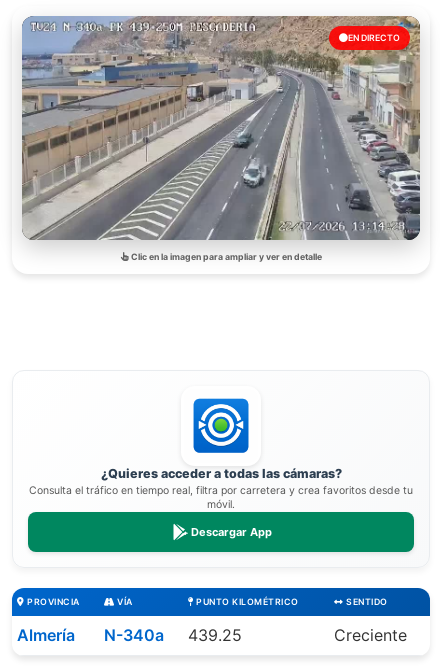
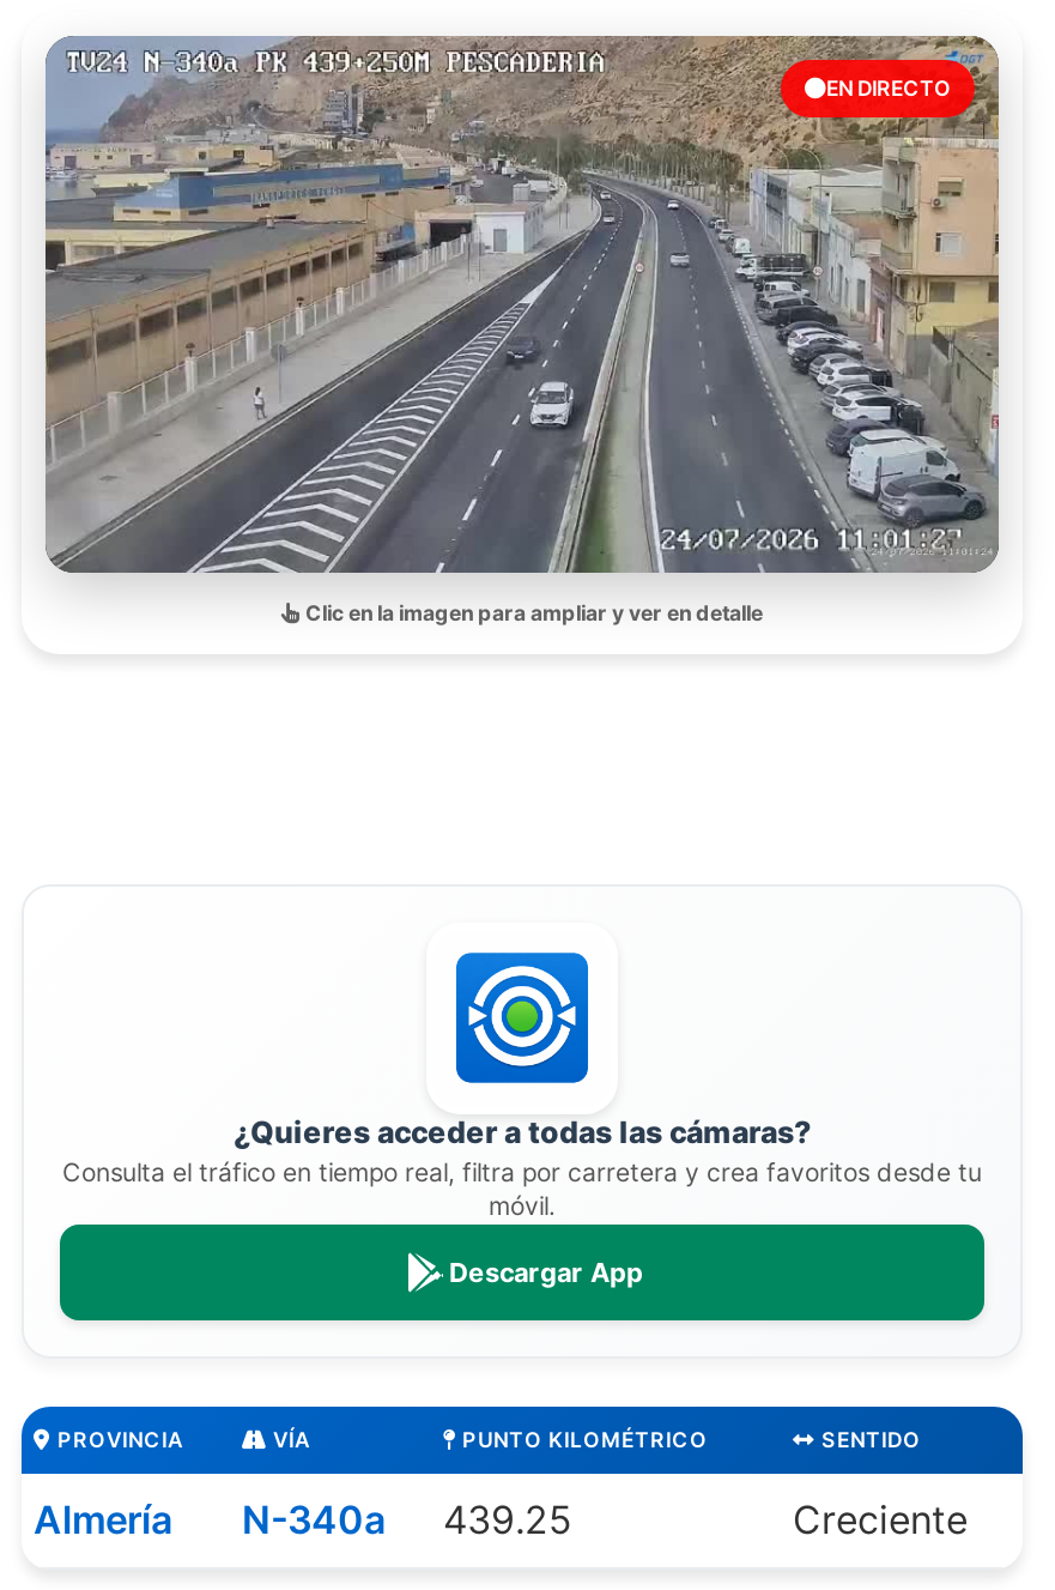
[23,16,420,240] [image] -> [46,36,999,575] [image]

